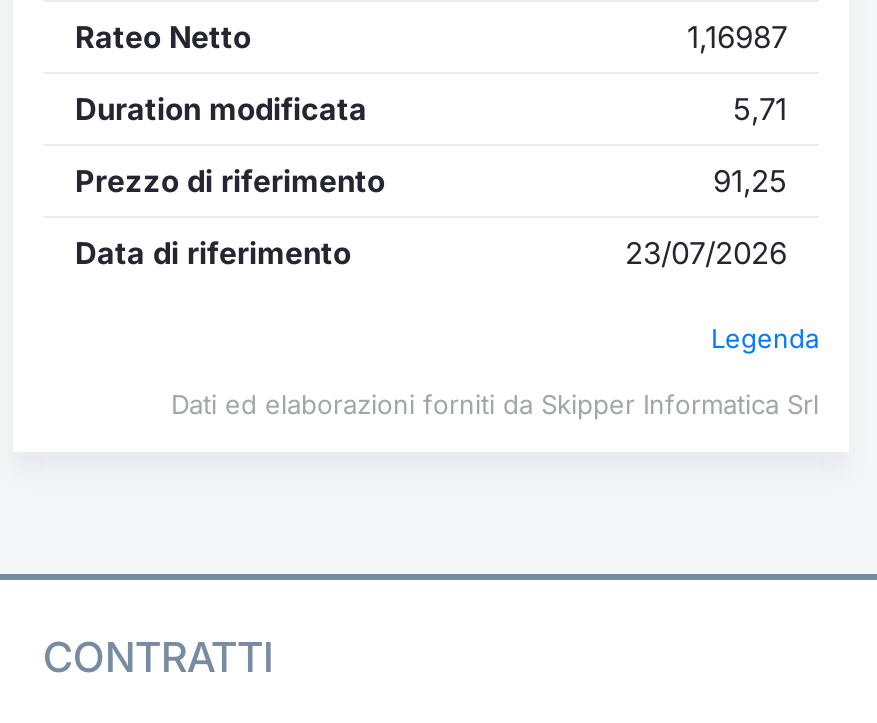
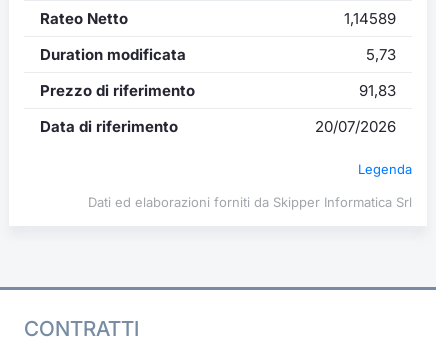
[687,17,787,55] 1,16987 -> [344,8,396,27] 1,14589
[733,89,787,127] 5,71 -> [366,44,396,63] 5,73
[713,161,787,199] 91,25 -> [359,80,396,99] 91,83
[625,233,787,271] 23/07/2026 -> [315,116,396,135] 20/07/2026

